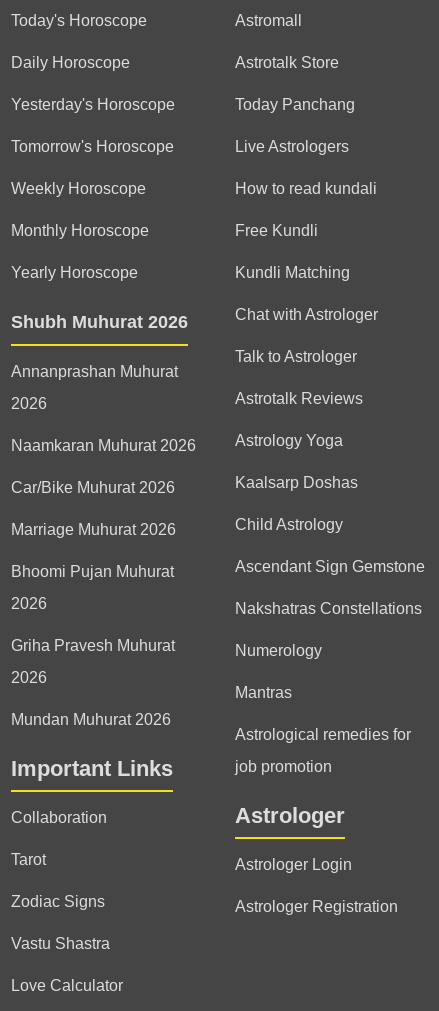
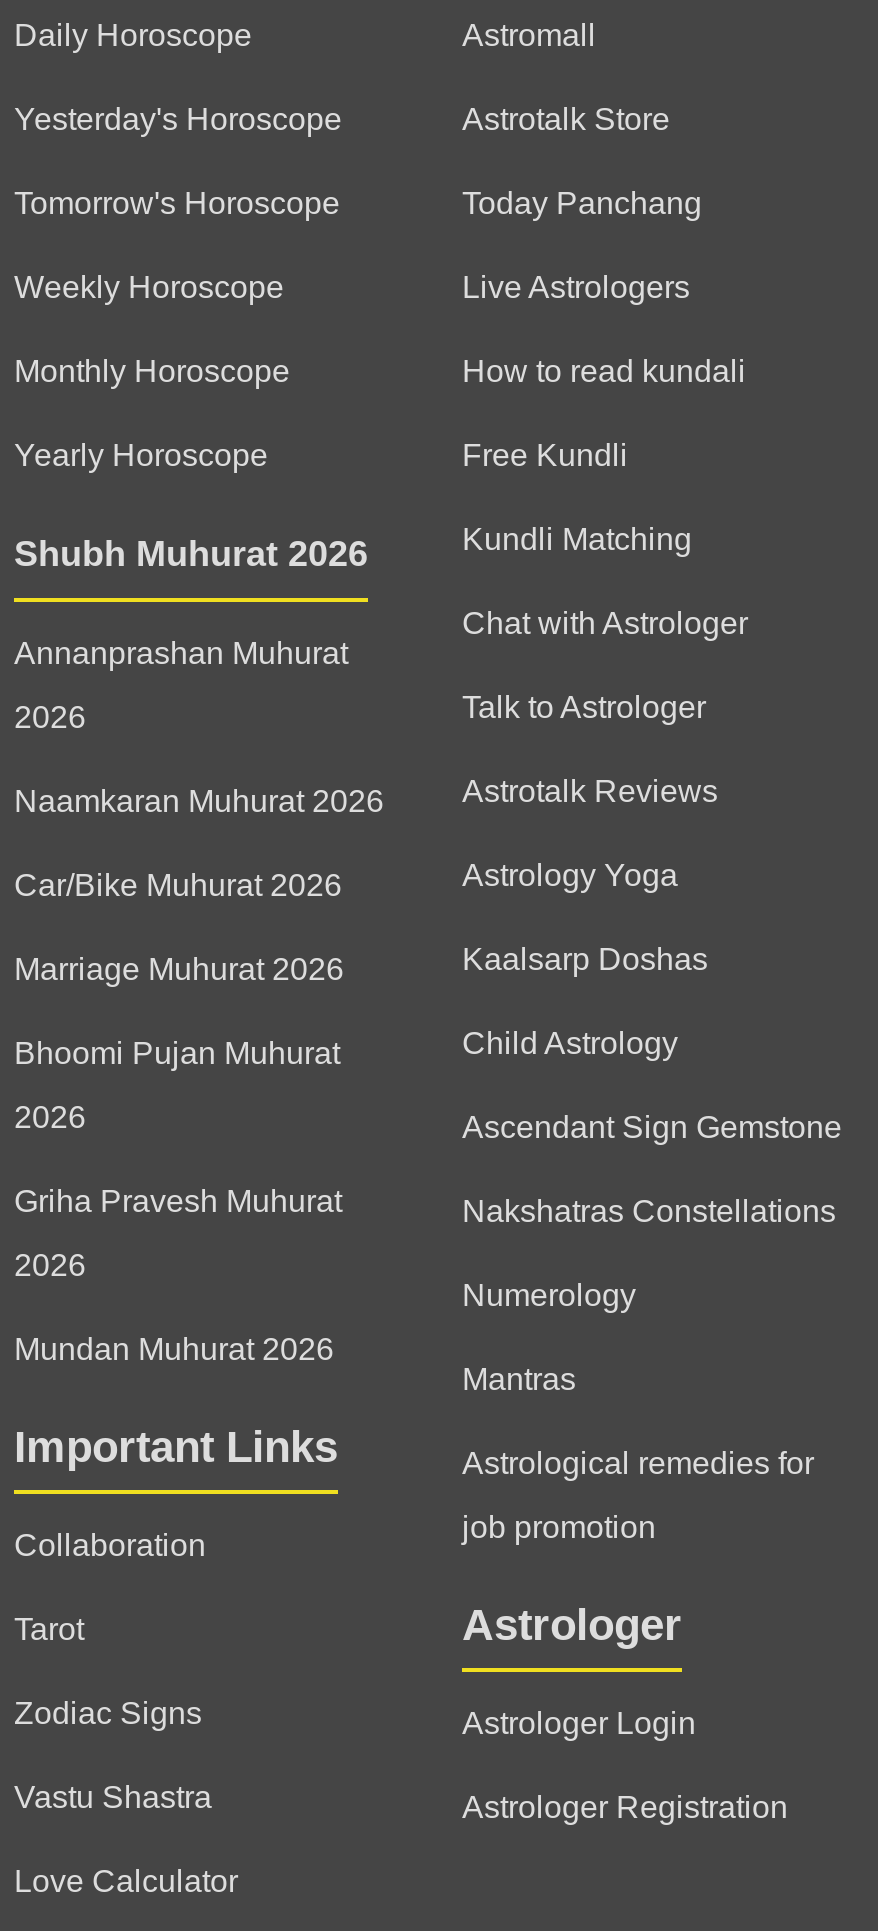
[11,12,147,29] Today's Horoscope -> none

